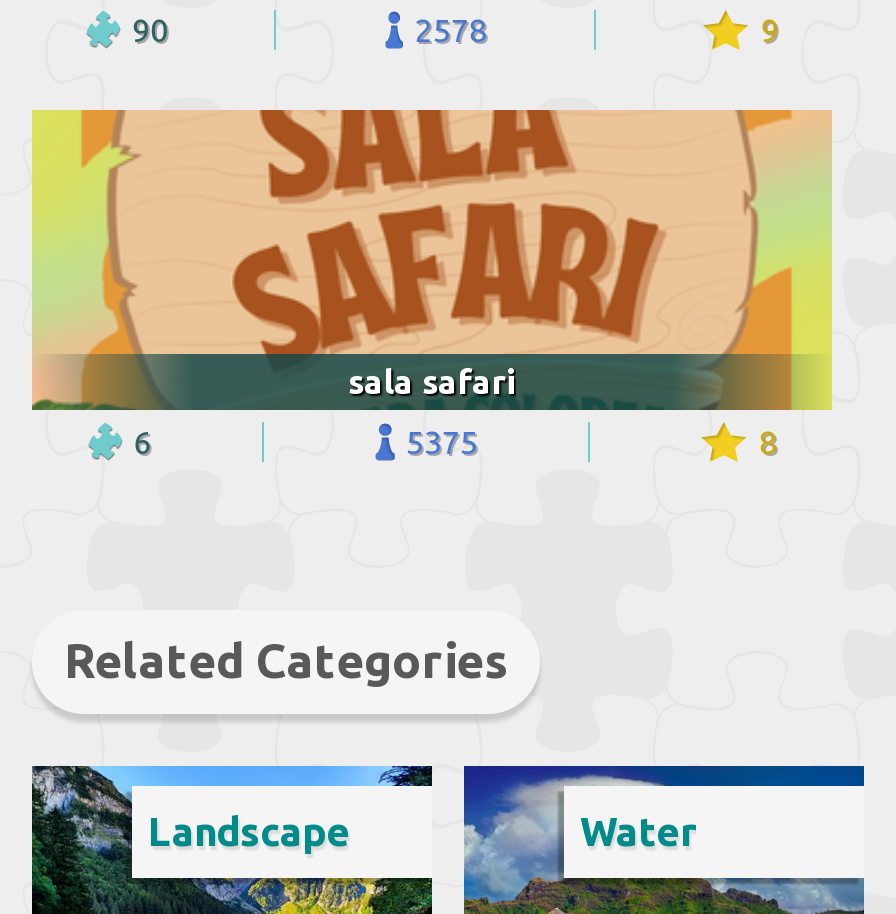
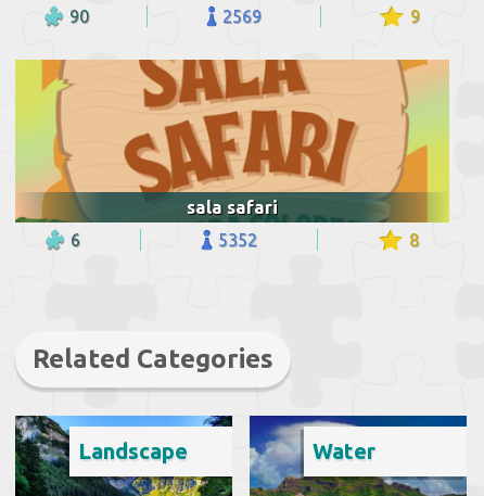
[415,12,487,48] 2578 -> [223,7,262,26] 2569
[406,424,478,460] 5375 -> [218,230,257,250] 5352

